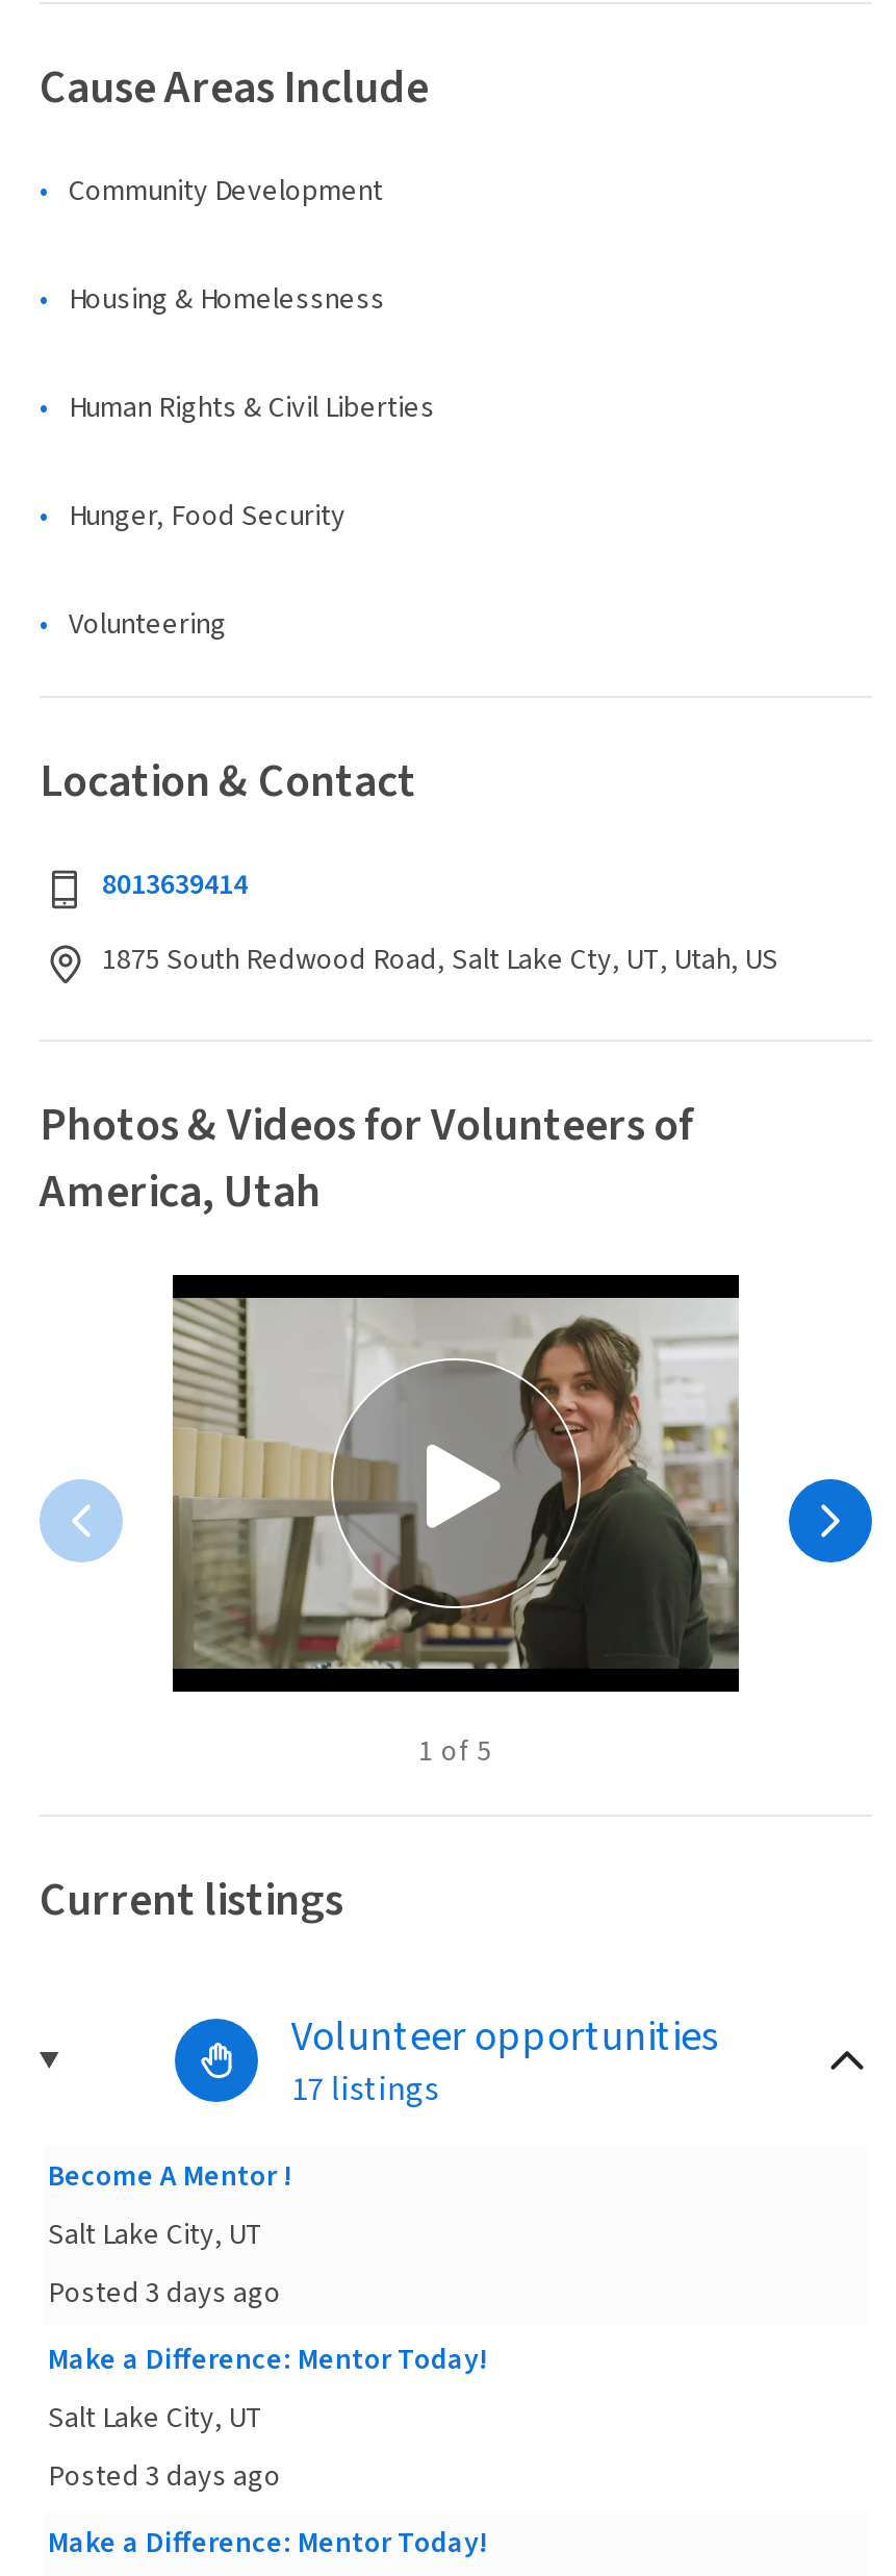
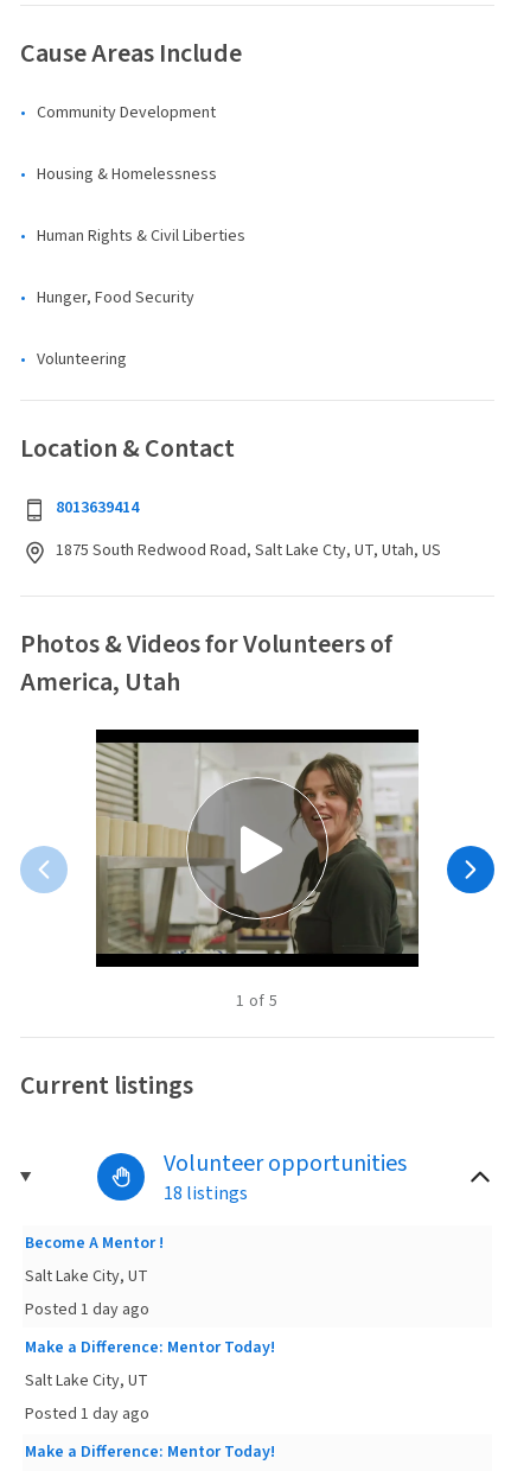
[291,2067,439,2112] 17 listings -> [163,1180,248,1206] 18 listings
[48,2273,281,2315] Posted 3 days ago -> [25,1298,149,1322] Posted 1 day ago
[48,2456,281,2498] Posted 3 days ago -> [25,1402,149,1426] Posted 1 day ago

